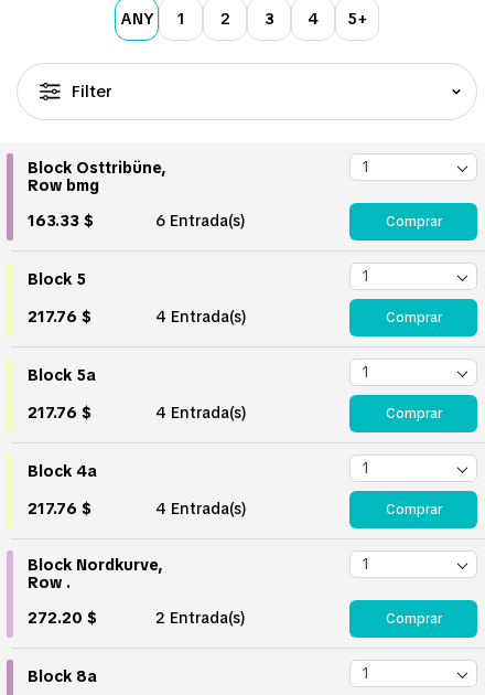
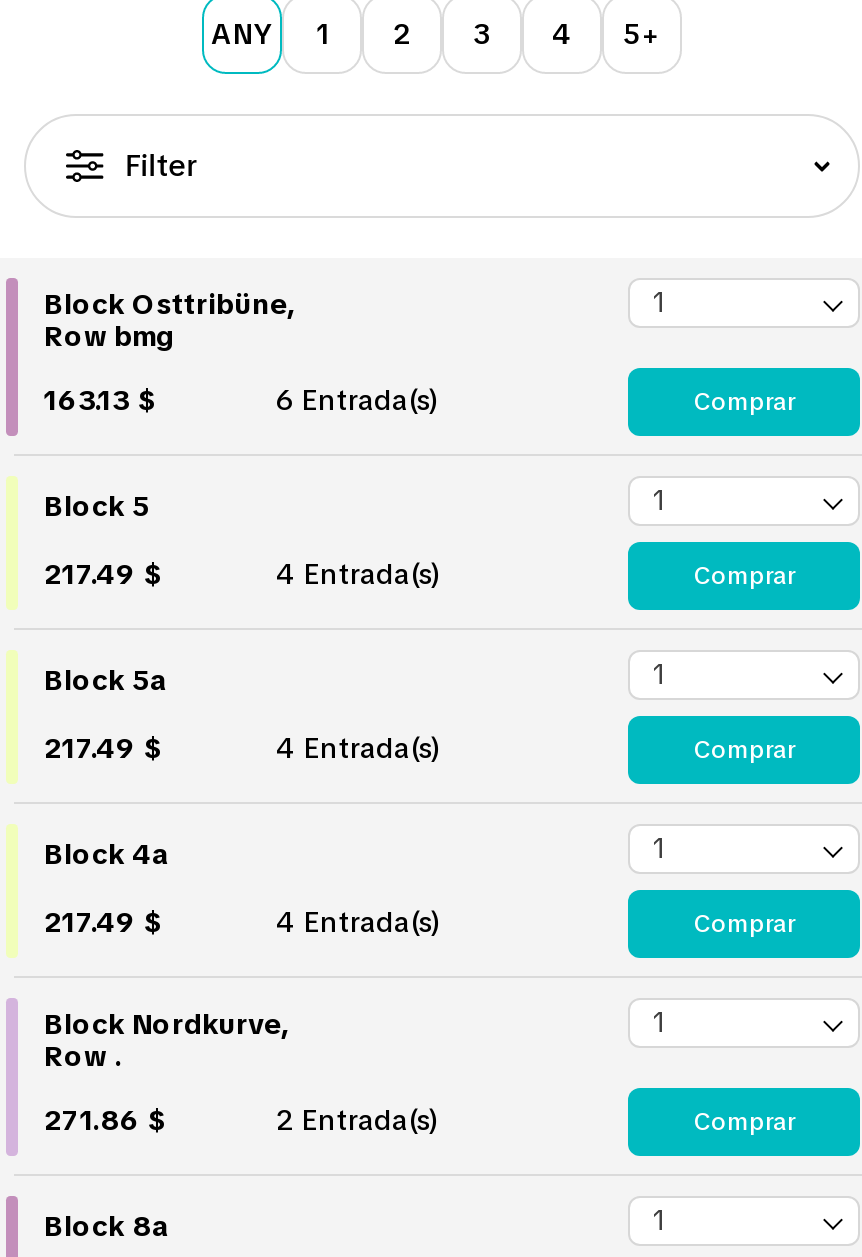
[28,210,94,230] 163.33 $ -> [44,381,156,417] 163.13 $
[28,306,91,326] 217.76 $ -> [44,555,162,591] 217.49 $
[28,402,91,422] 217.76 $ -> [44,729,162,765] 217.49 $
[28,498,91,518] 217.76 $ -> [44,903,162,939] 217.49 $
[28,607,97,627] 272.20 $ -> [44,1101,166,1137] 271.86 $

